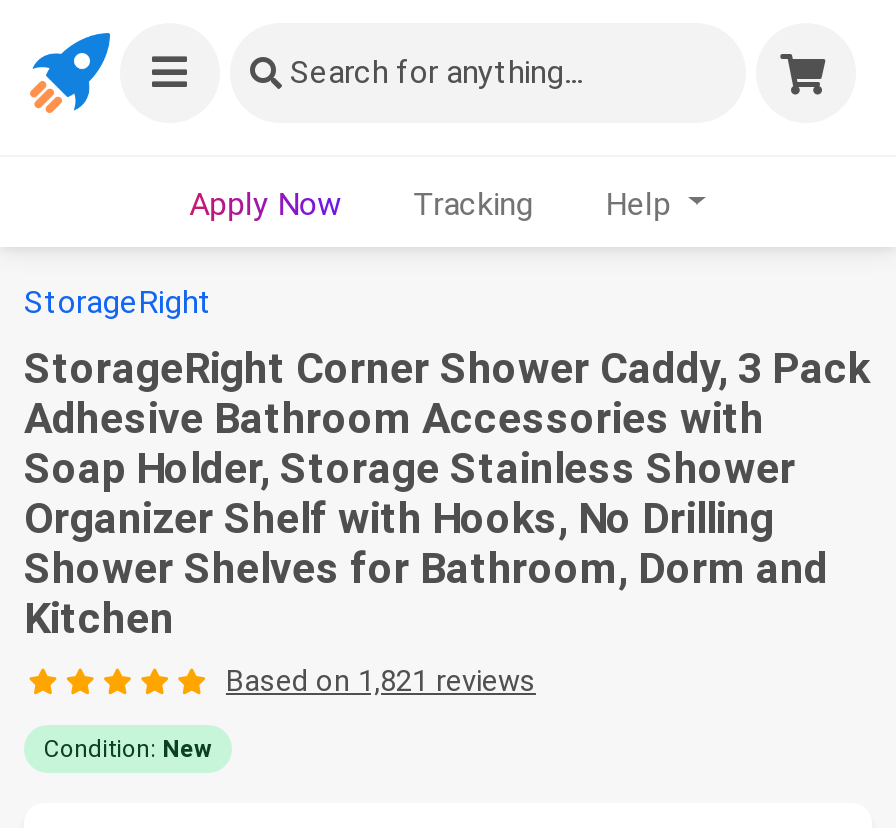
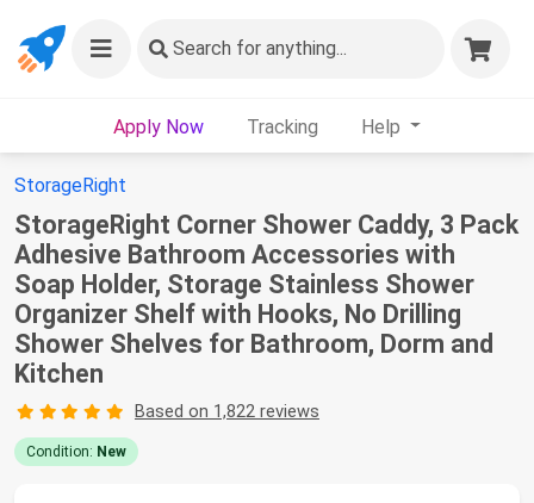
[226,663,536,699] Based on 1,821 reviews -> [135,400,319,422] Based on 1,822 reviews

